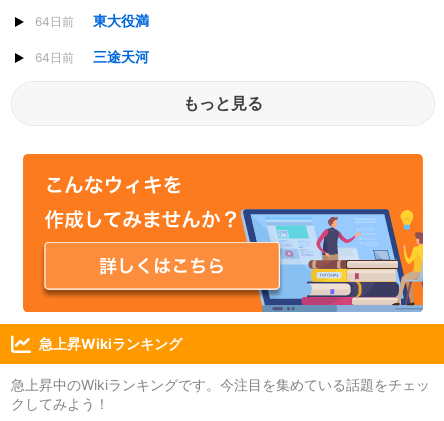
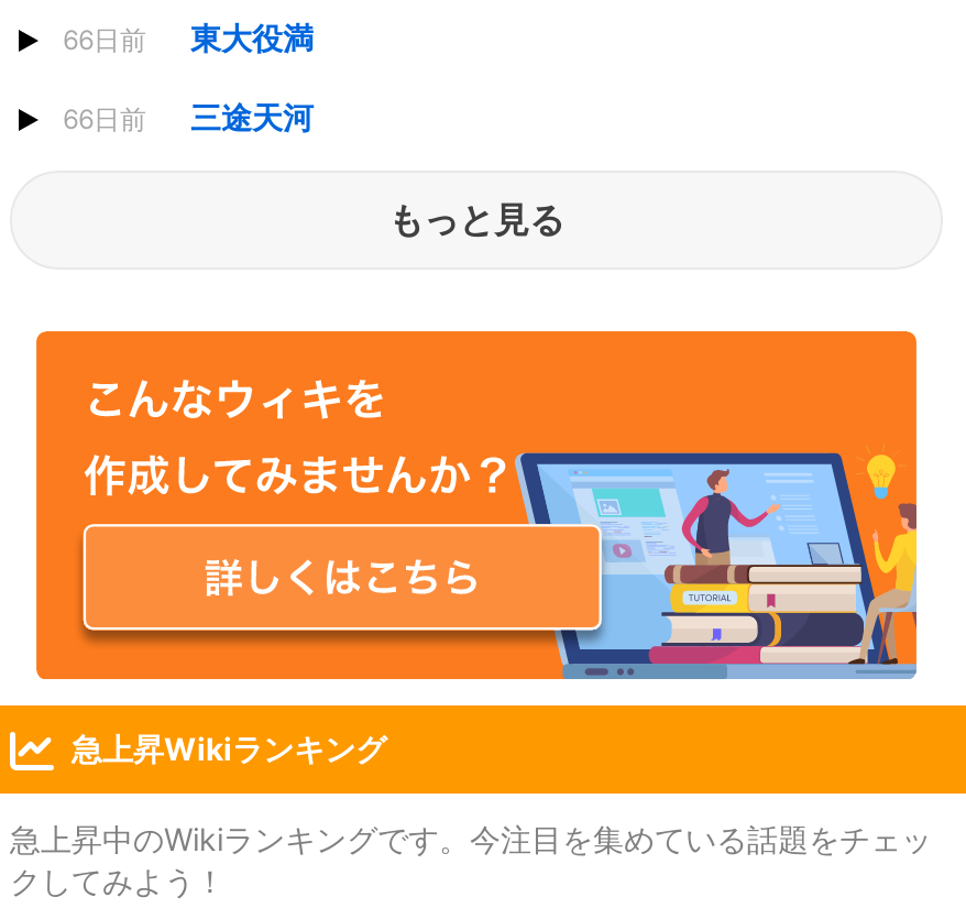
[35,11,149,28] 64日前 東大役満 -> [63,18,314,55] 66日前 東大役満
[35,48,149,65] 64日前 三途天河 -> [63,97,314,135] 66日前 三途天河

